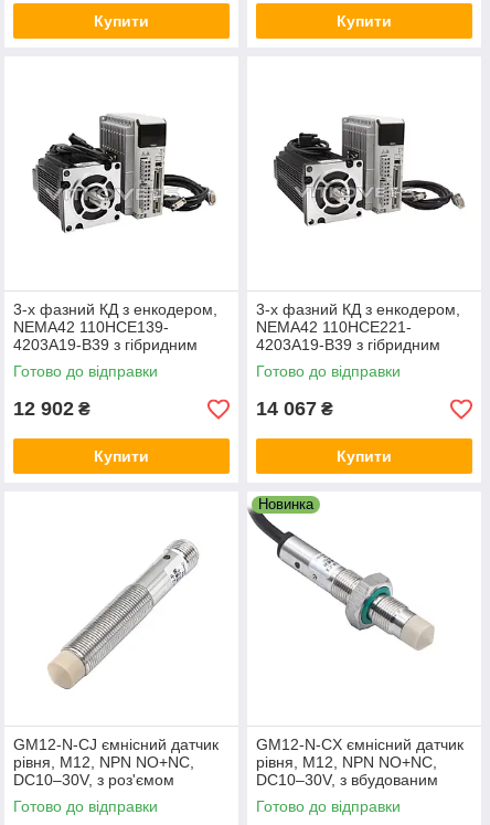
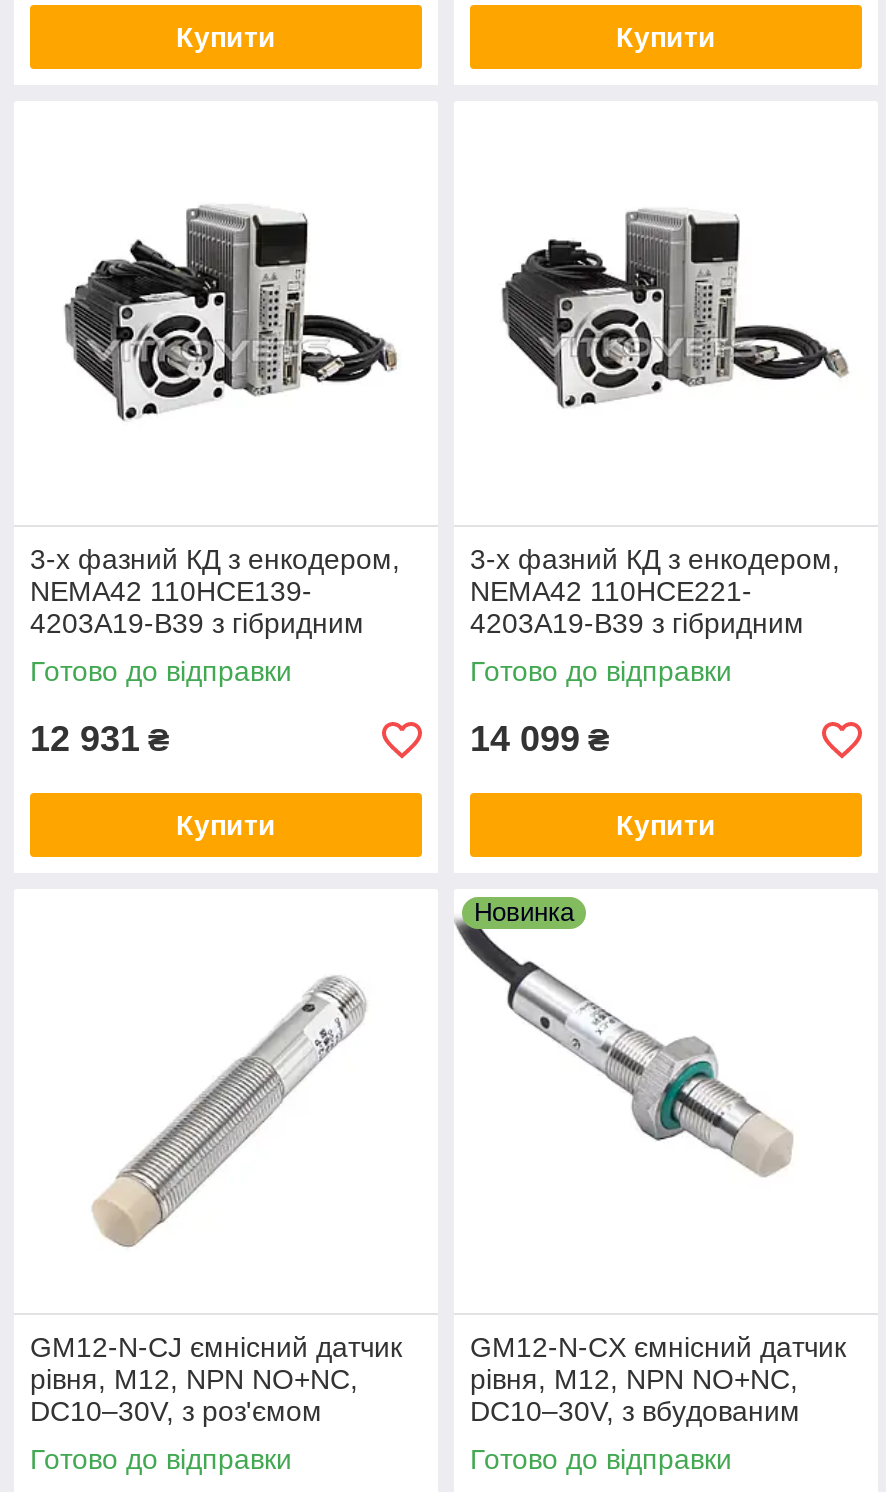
[13,398,90,420] 12 902 ₴ -> [30,719,170,759] 12 931 ₴
[256,398,333,420] 14 067 ₴ -> [470,719,610,759] 14 099 ₴

